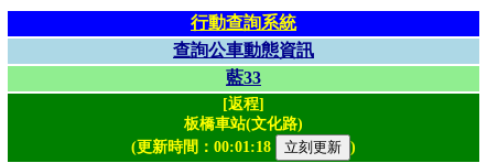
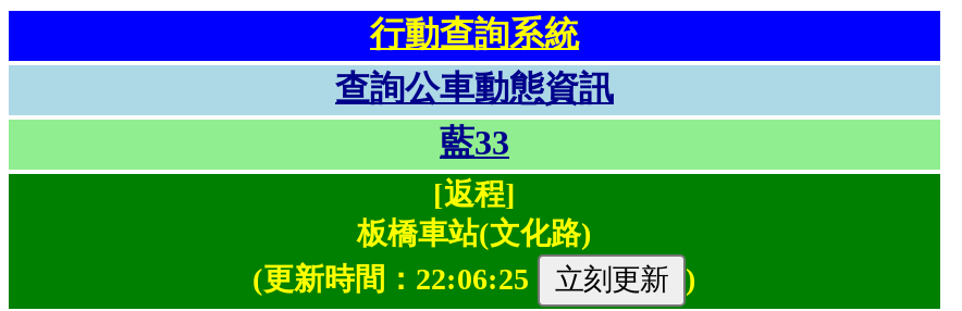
[131,139,271,155] (更新時間：00:01:18 -> [252,263,529,296] (更新時間：22:06:25

